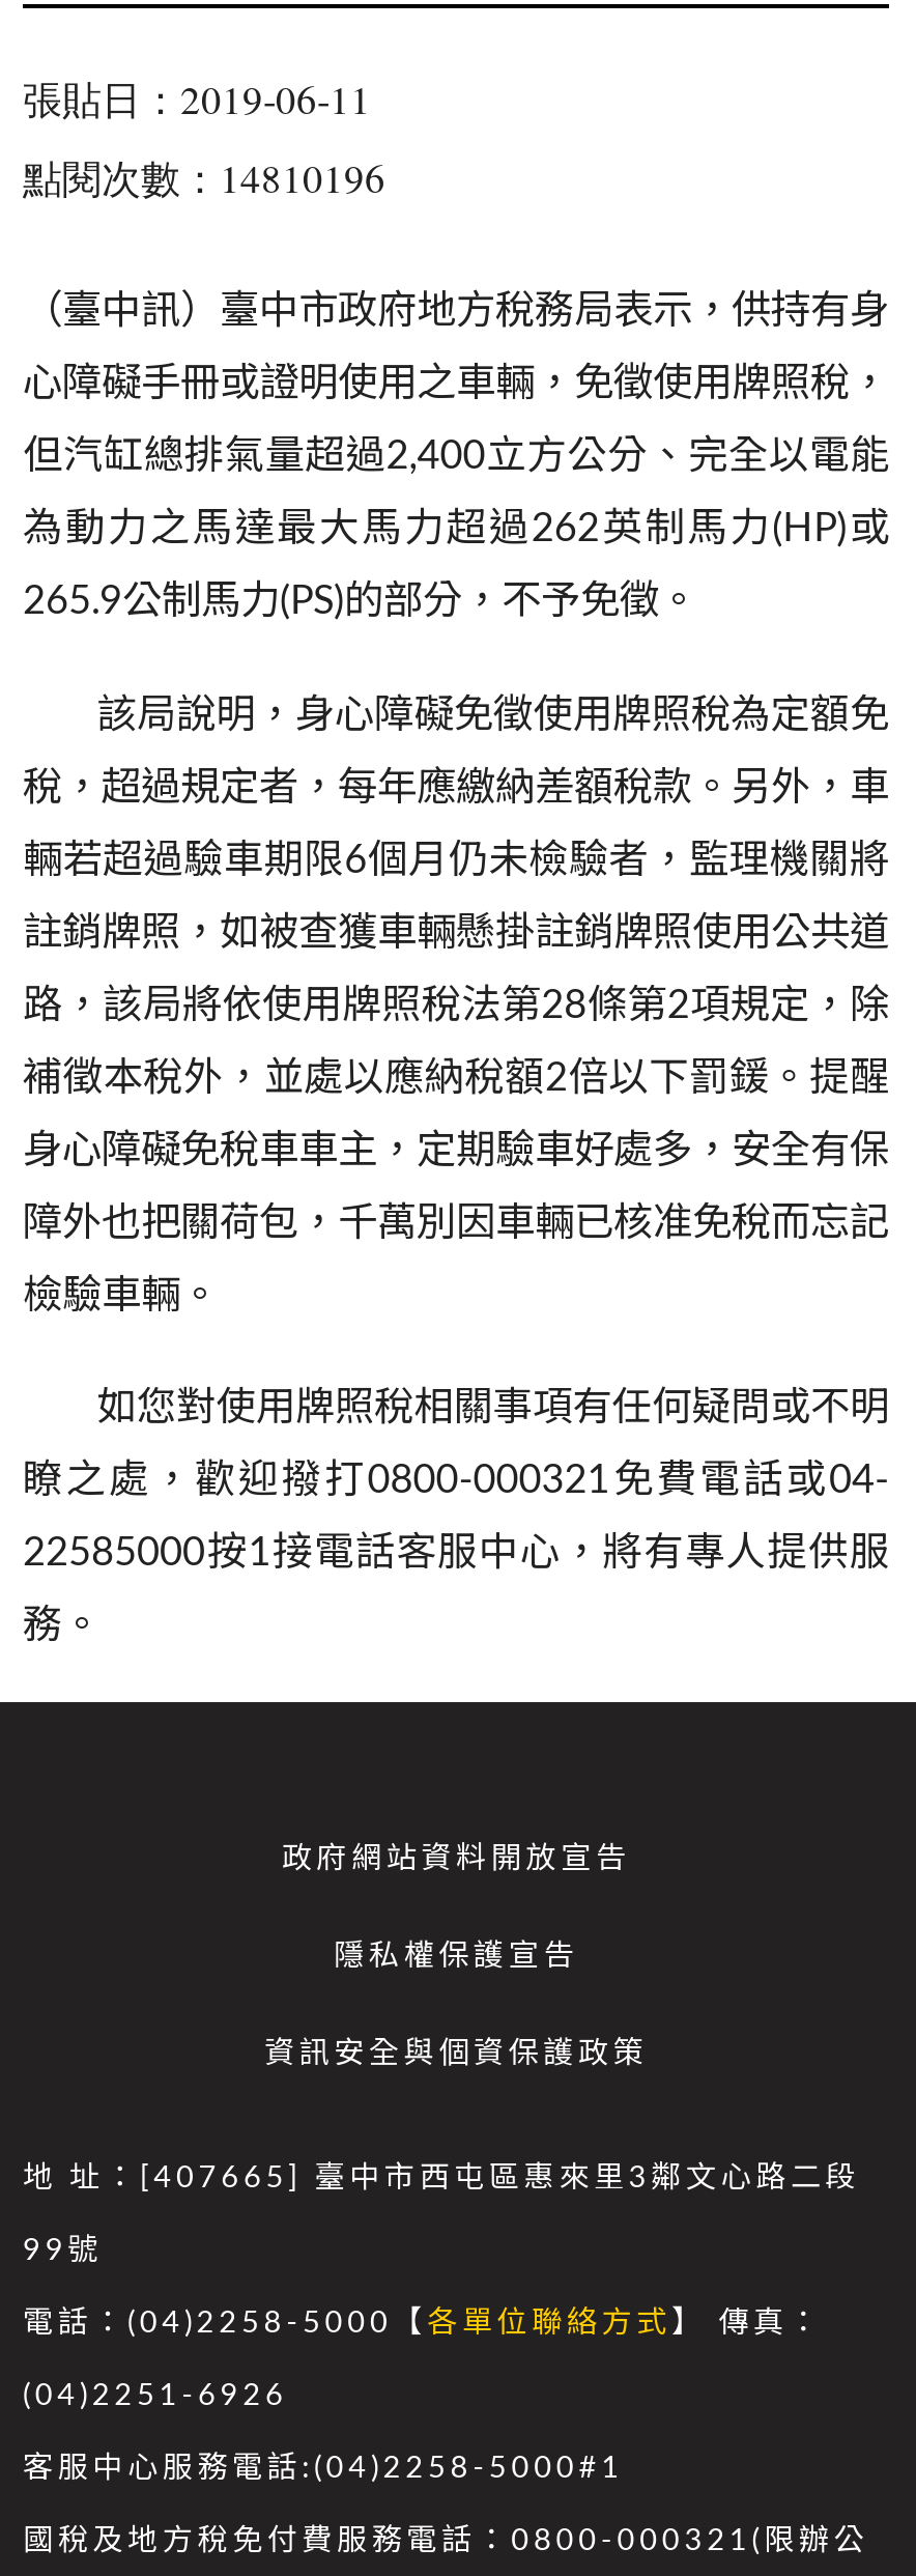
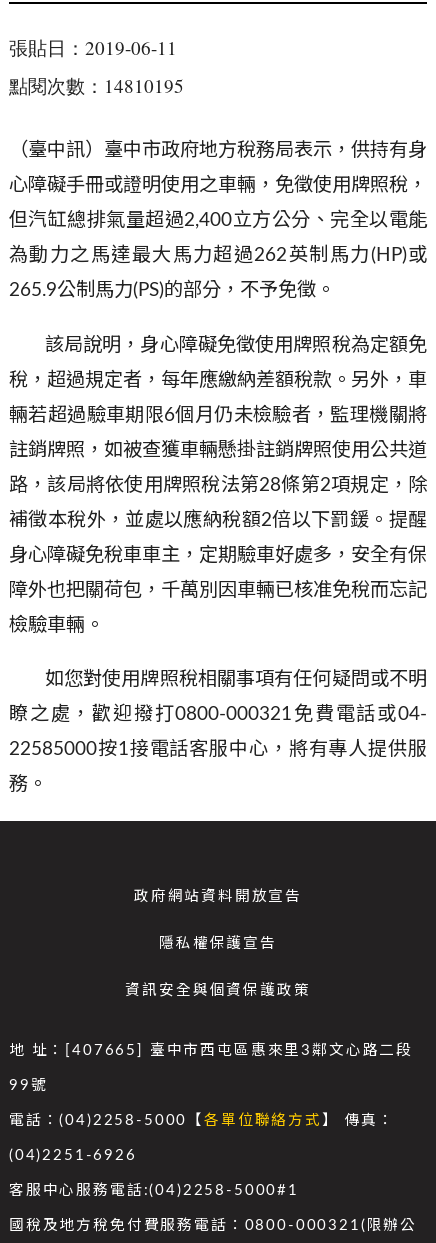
[23,151,385,203] 點閱次數：14810196 -> [9,73,184,98] 點閱次數：14810195

